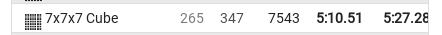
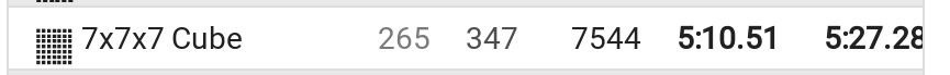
[180,10,430,26] 265 347 7543 5:10.51 5:27.28 -> [378,21,927,55] 265 347 7544 5:10.51 5:27.28

